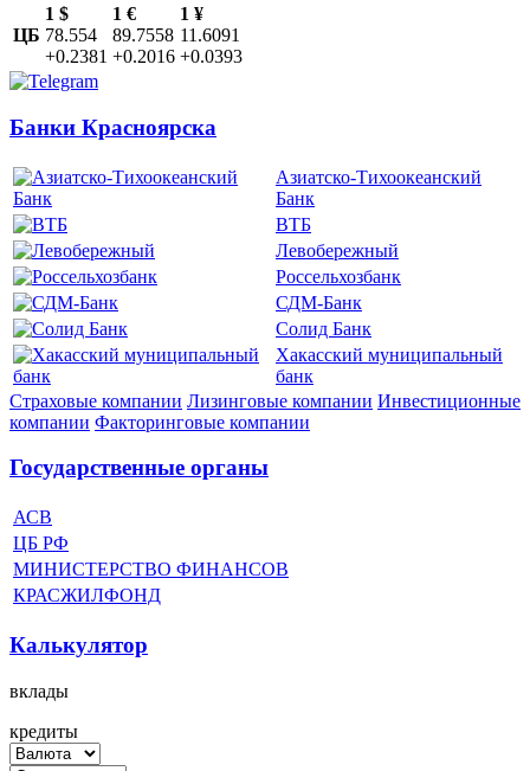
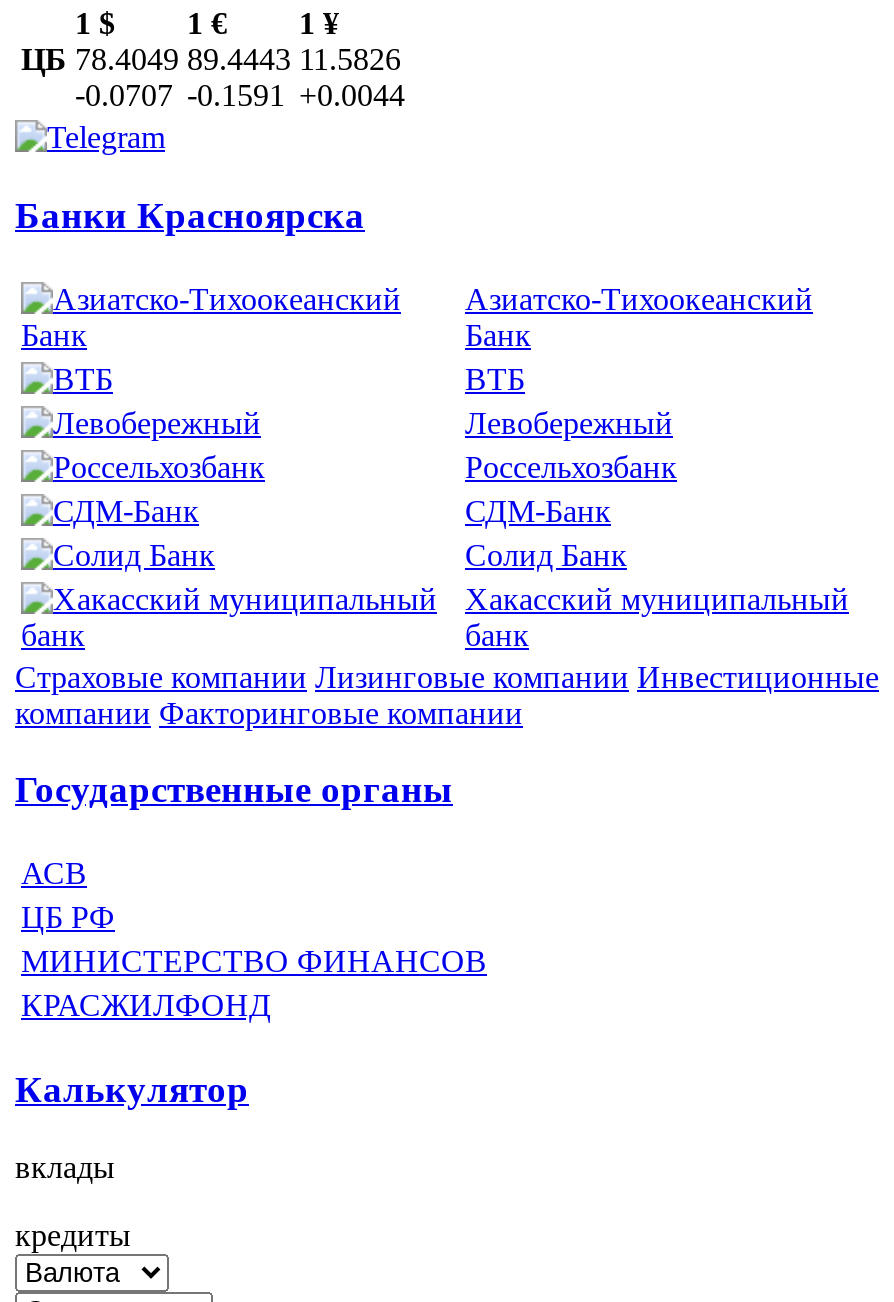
[45,25,97,45] 78.554 -> [75,42,179,76] 78.4049
[112,25,174,45] 89.7558 -> [187,42,291,76] 89.4443
[180,25,240,45] 11.6091 -> [299,42,401,76] 11.5826
[45,46,108,67] +0.2381 -> [75,78,173,112] -0.0707
[112,46,175,67] +0.2016 -> [187,78,285,112] -0.1591
[180,46,243,67] +0.0393 -> [299,78,405,112] +0.0044

